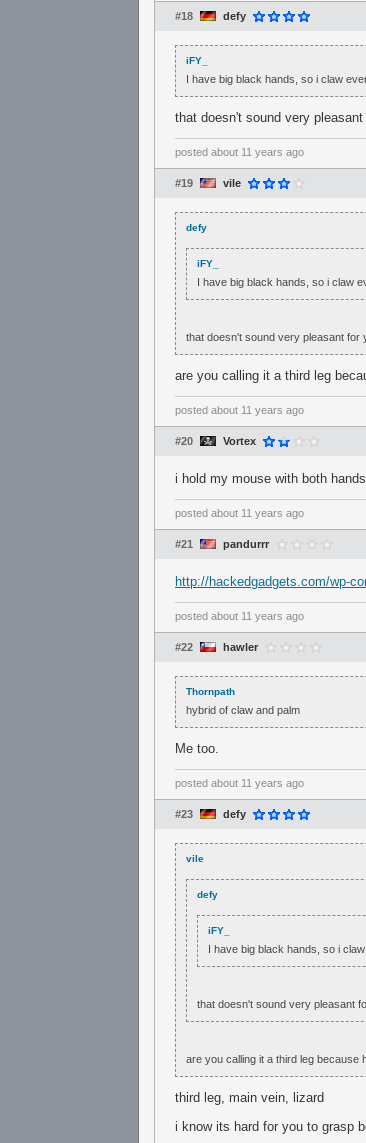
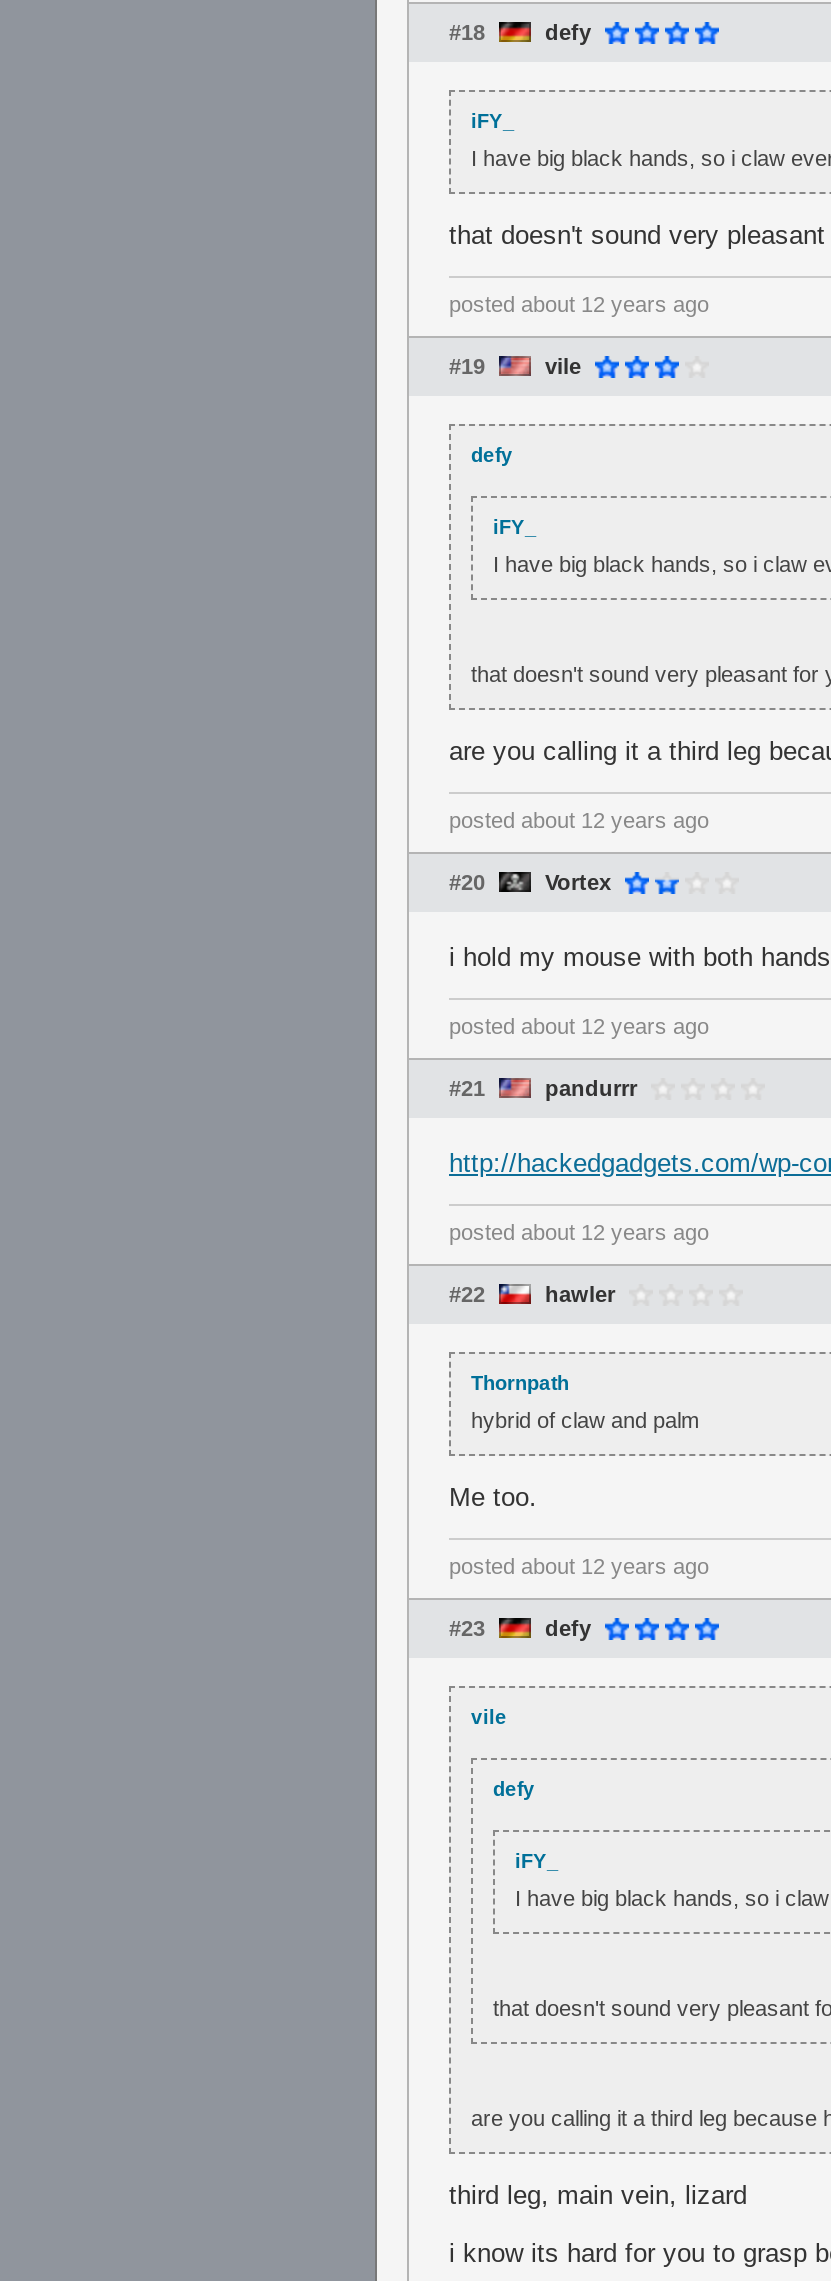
[175,146,304,158] posted about 11 years ago -> [449,292,709,316] posted about 12 years ago
[175,404,304,416] posted about 11 years ago -> [449,808,709,832] posted about 12 years ago
[175,507,304,519] posted about 11 years ago -> [449,1014,709,1038] posted about 12 years ago
[175,610,304,622] posted about 11 years ago -> [449,1220,709,1244] posted about 12 years ago
[175,777,304,789] posted about 11 years ago -> [449,1554,709,1578] posted about 12 years ago

